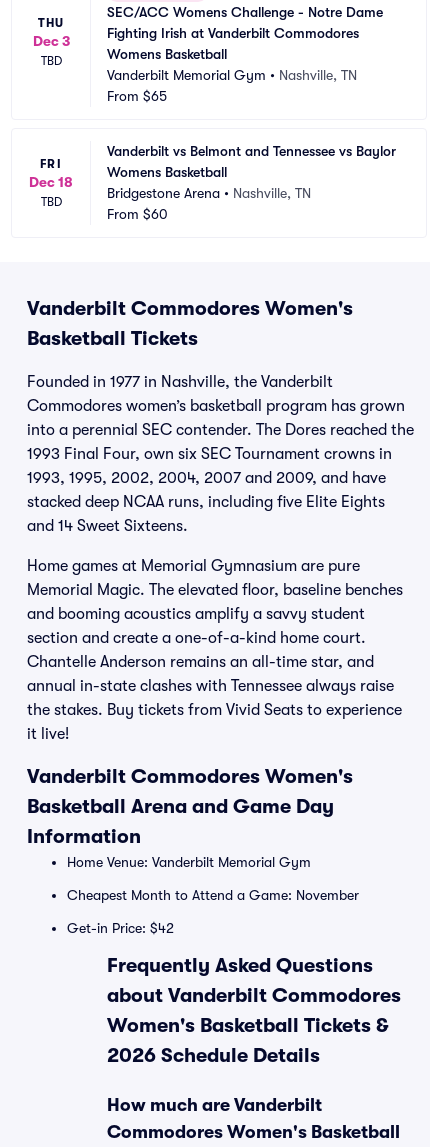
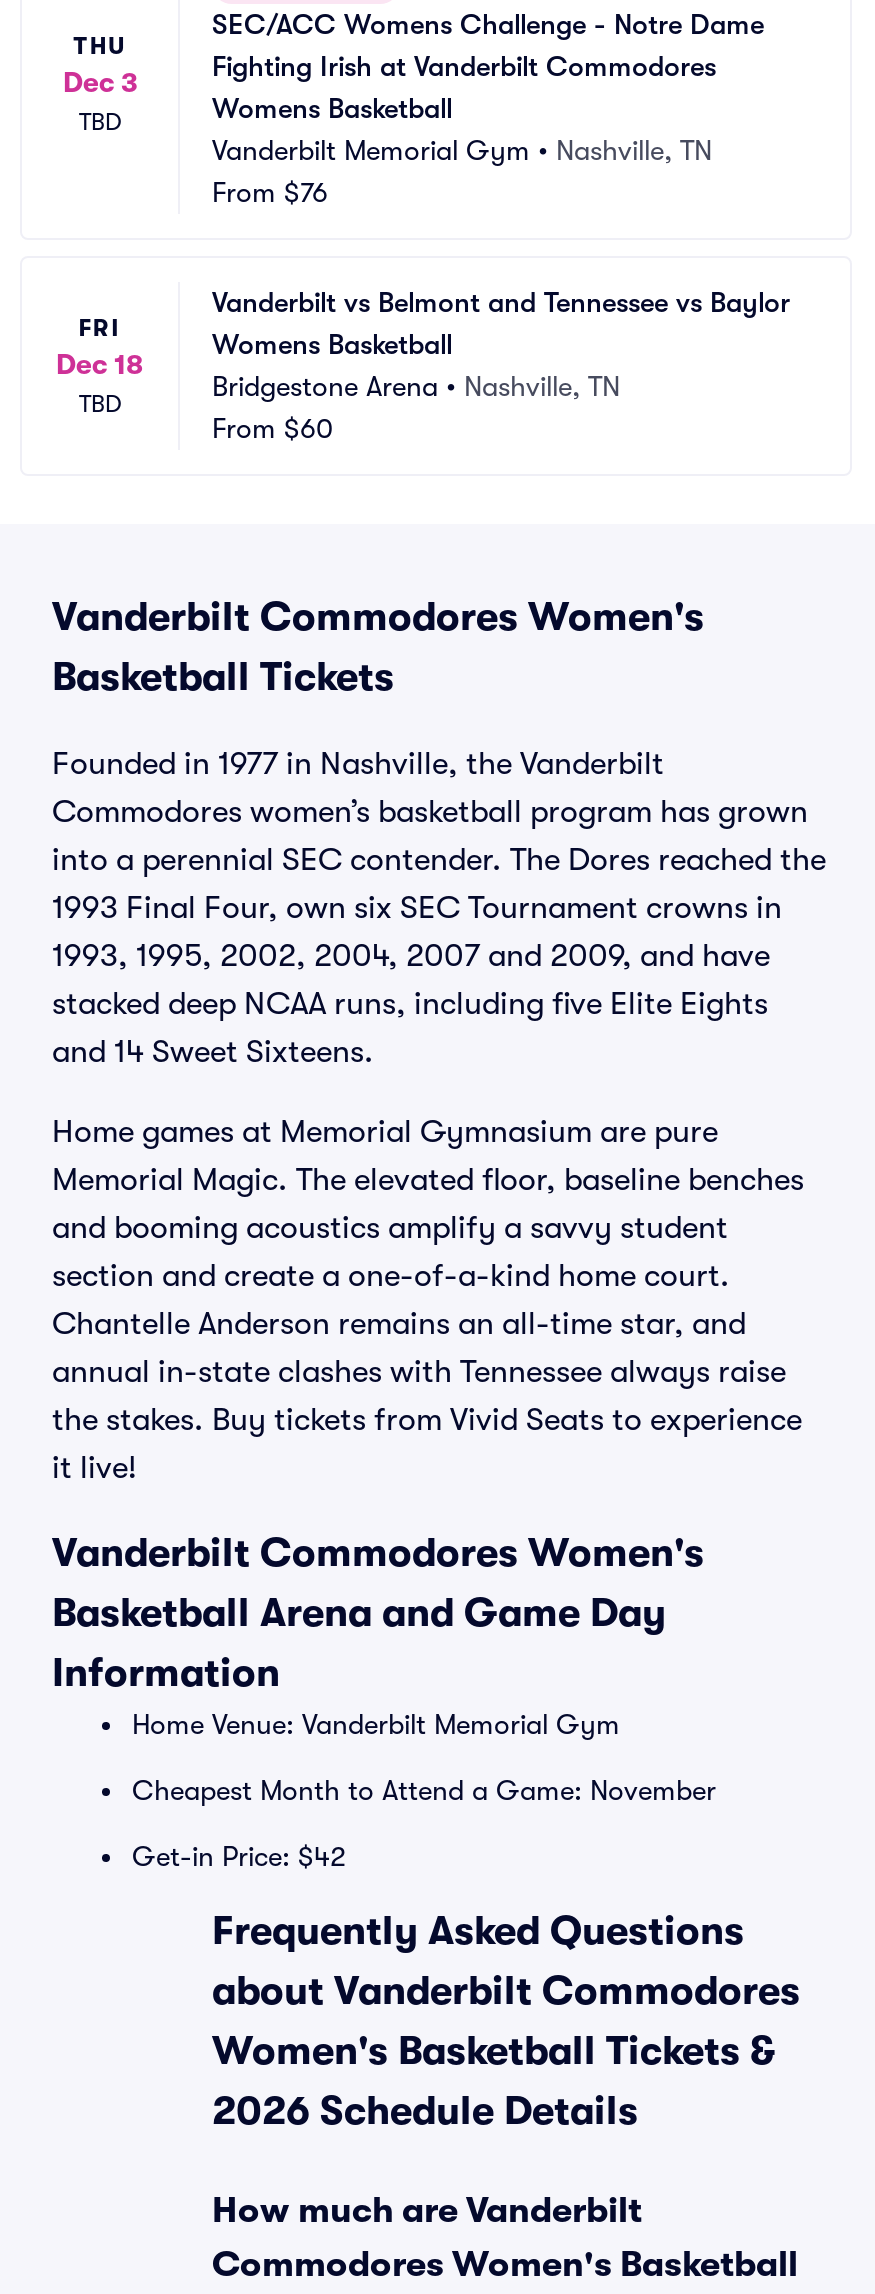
[107,88,167,104] From $65 -> [212,176,328,208] From $76

